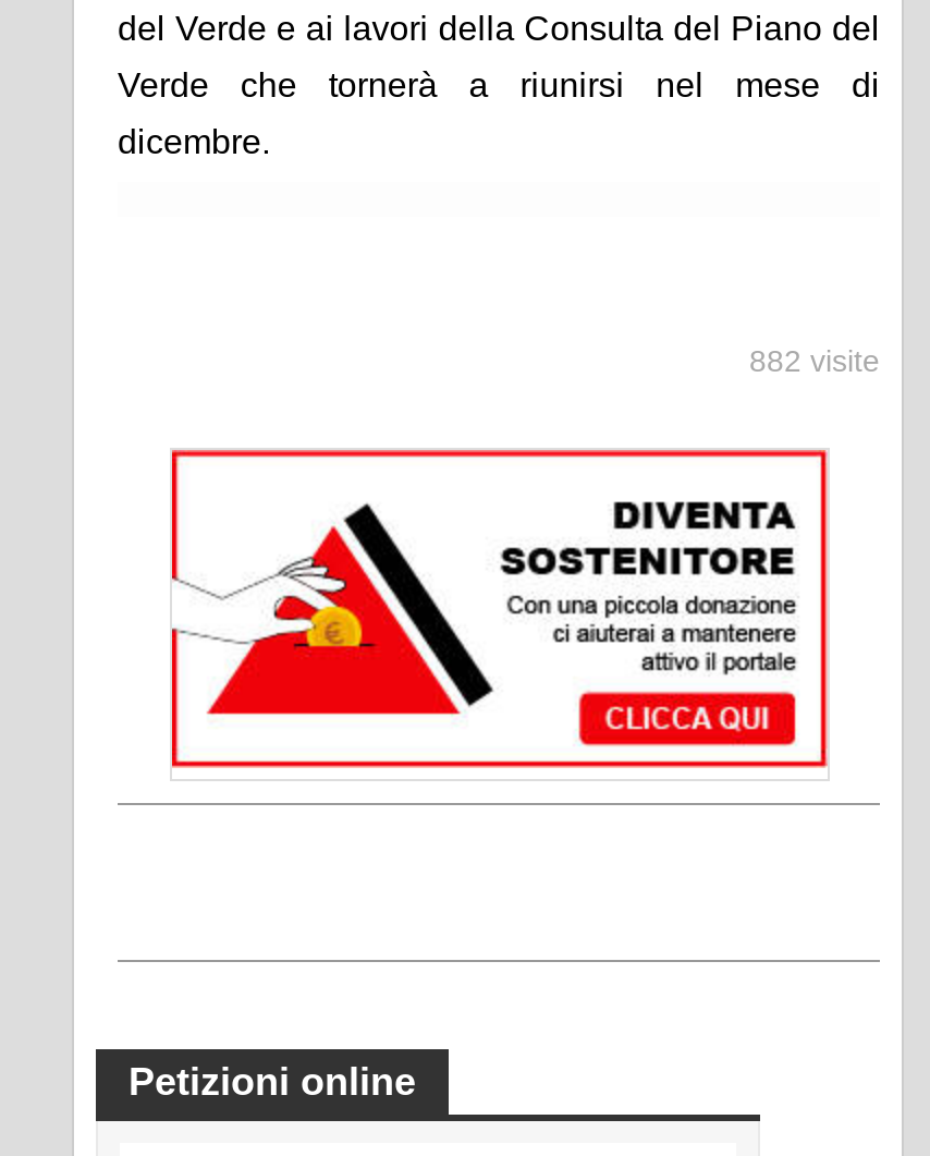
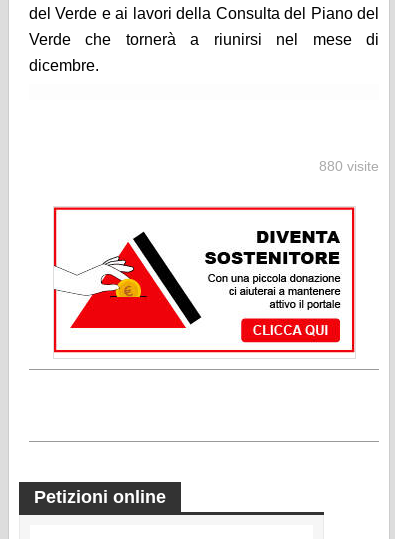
[749,344,880,379] 882 visite -> [319,158,379,174] 880 visite

